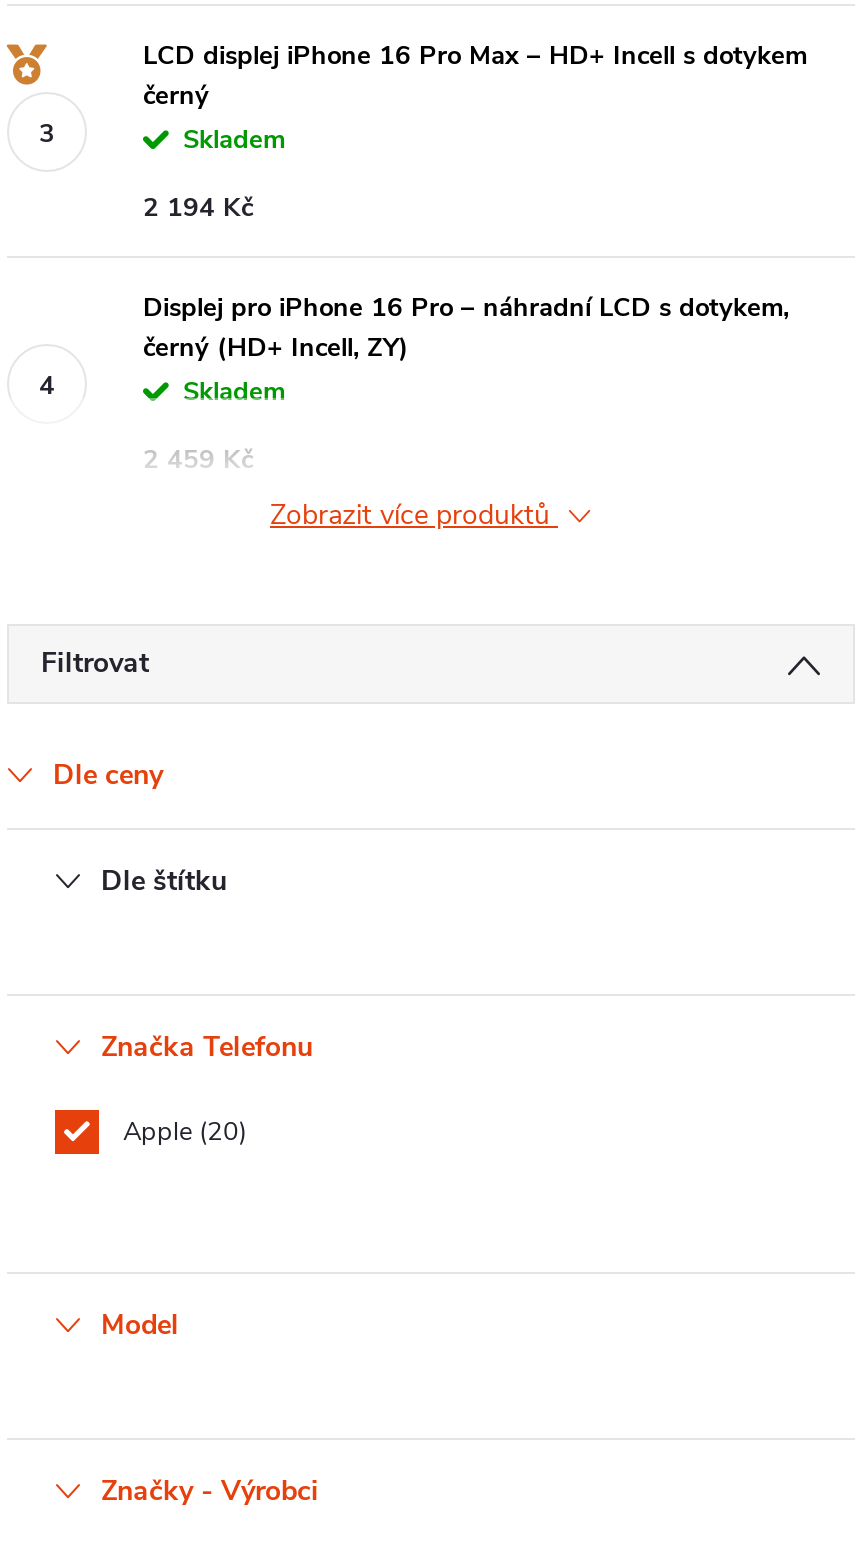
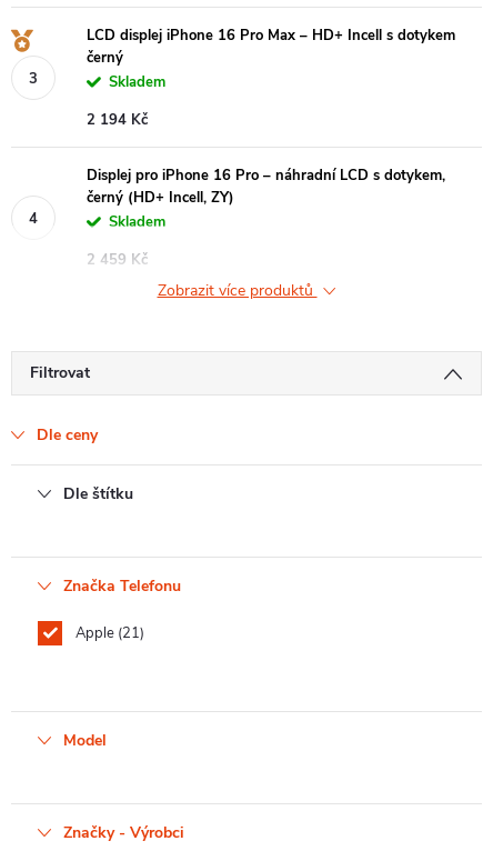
[123,1114,239,1150] Apple 20 -> [76,623,140,643] Apple 21

